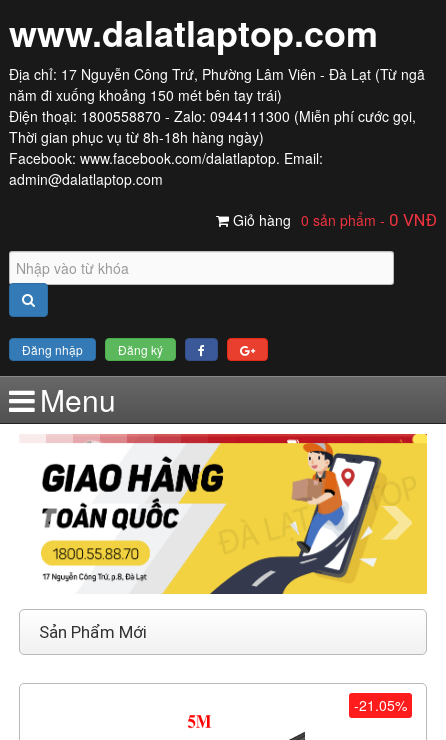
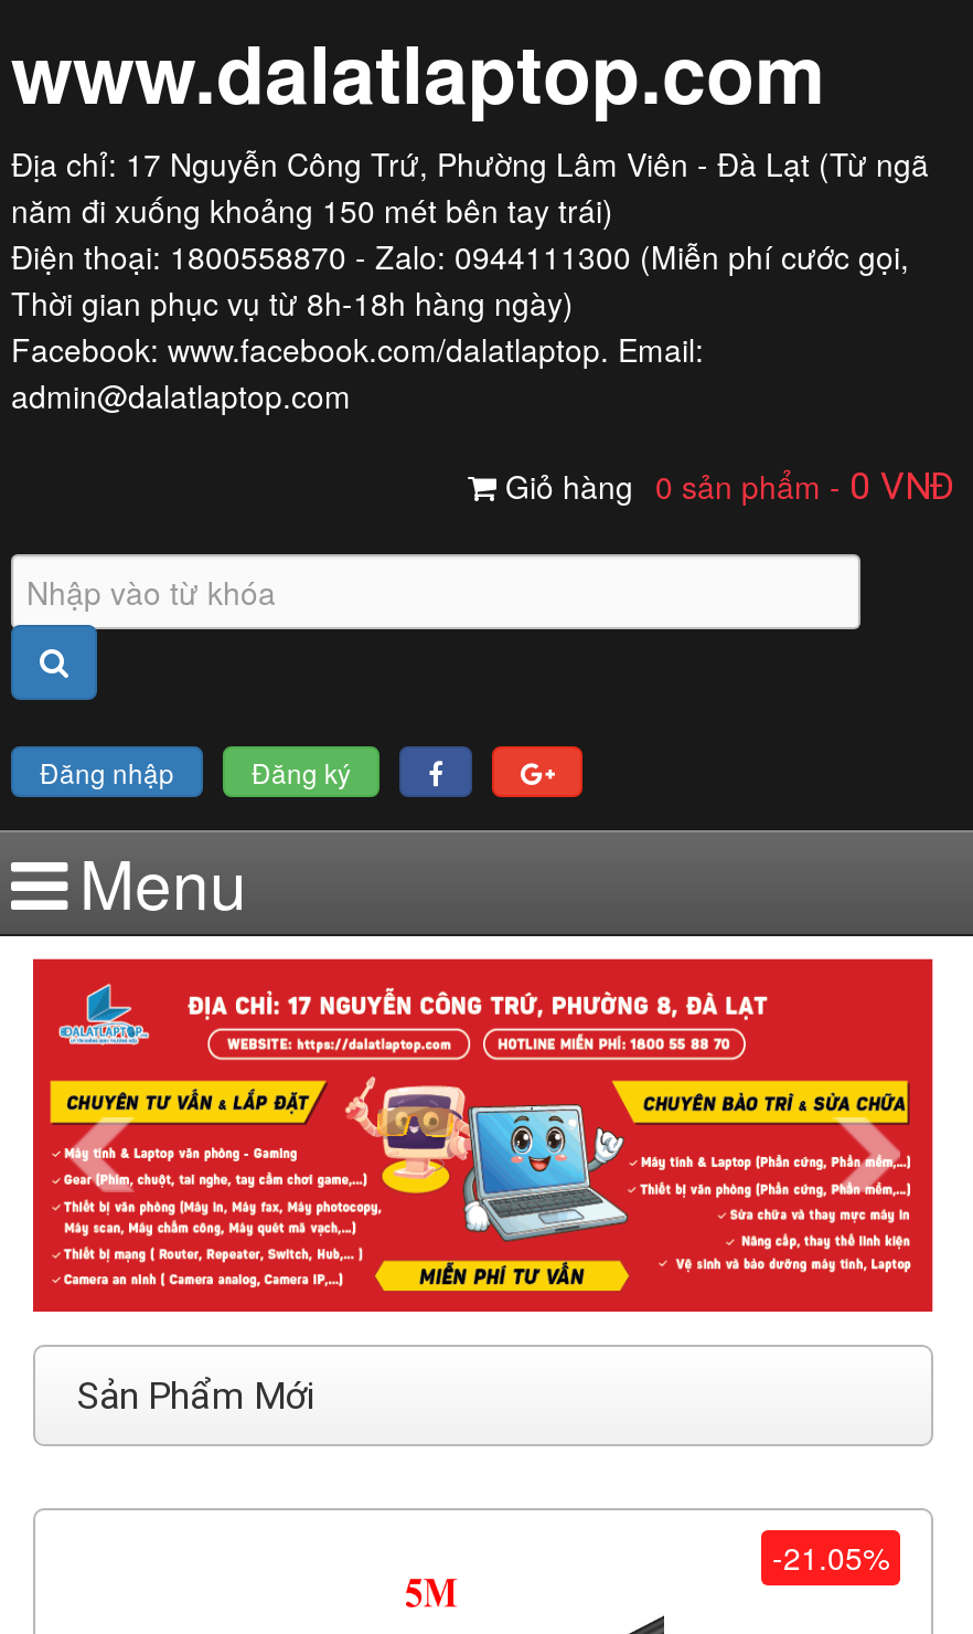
[19,433,428,595] [image] -> [31,956,935,1314] [image]

